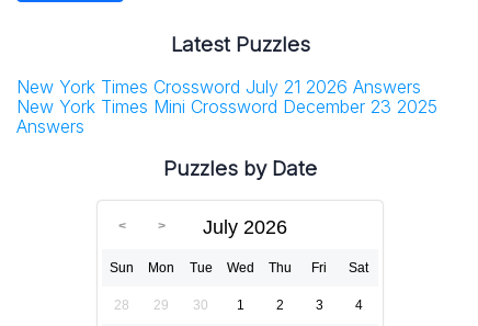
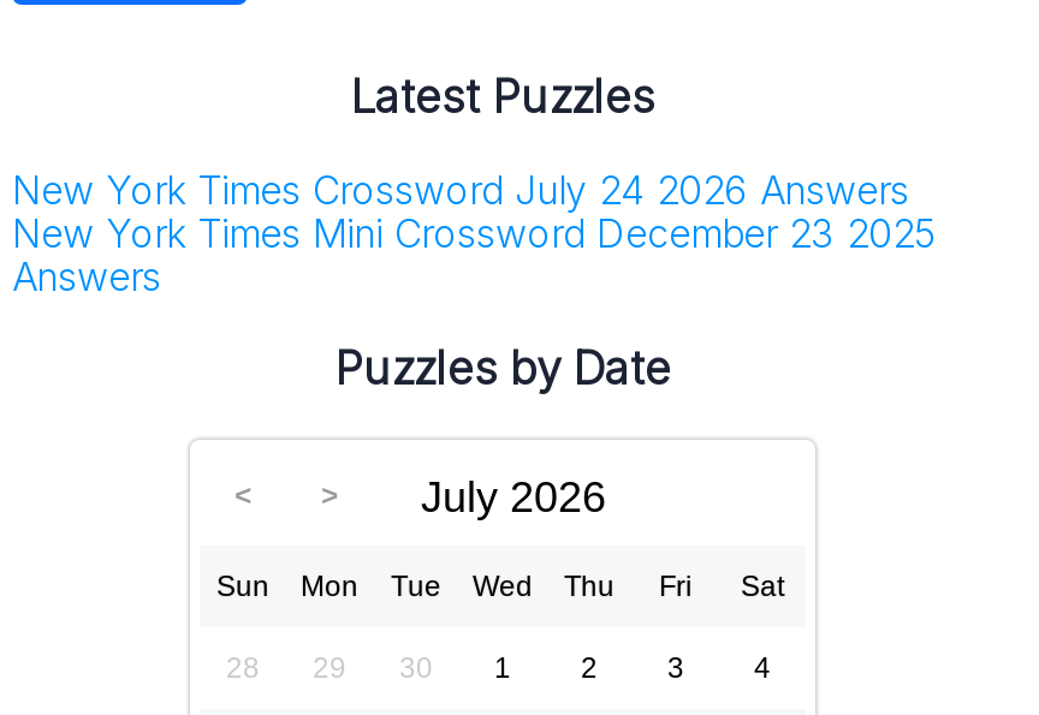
[16,76,421,98] New York Times Crossword July 21 2026 Answers -> [12,166,909,214] New York Times Crossword July 24 2026 Answers

